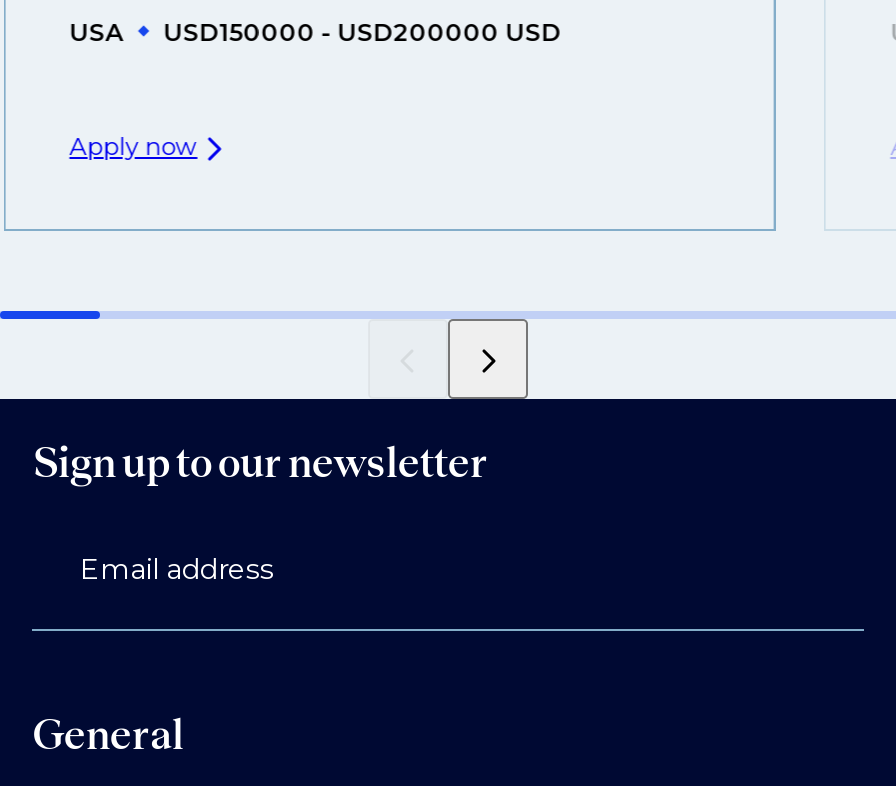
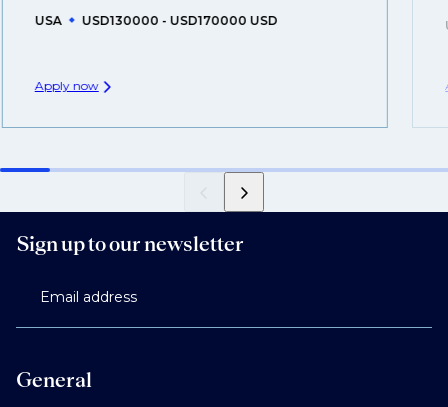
[69,17,561,47] USA USD150000 - USD200000 USD -> [35,13,278,28] USA USD130000 - USD170000 USD

